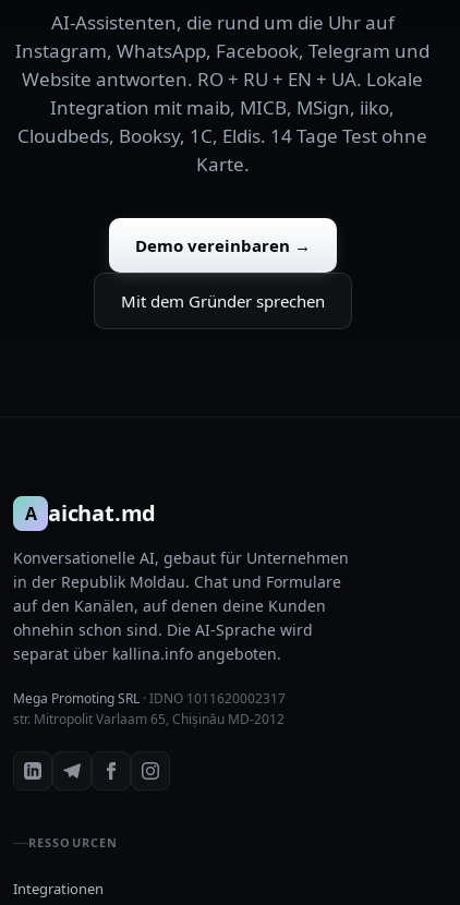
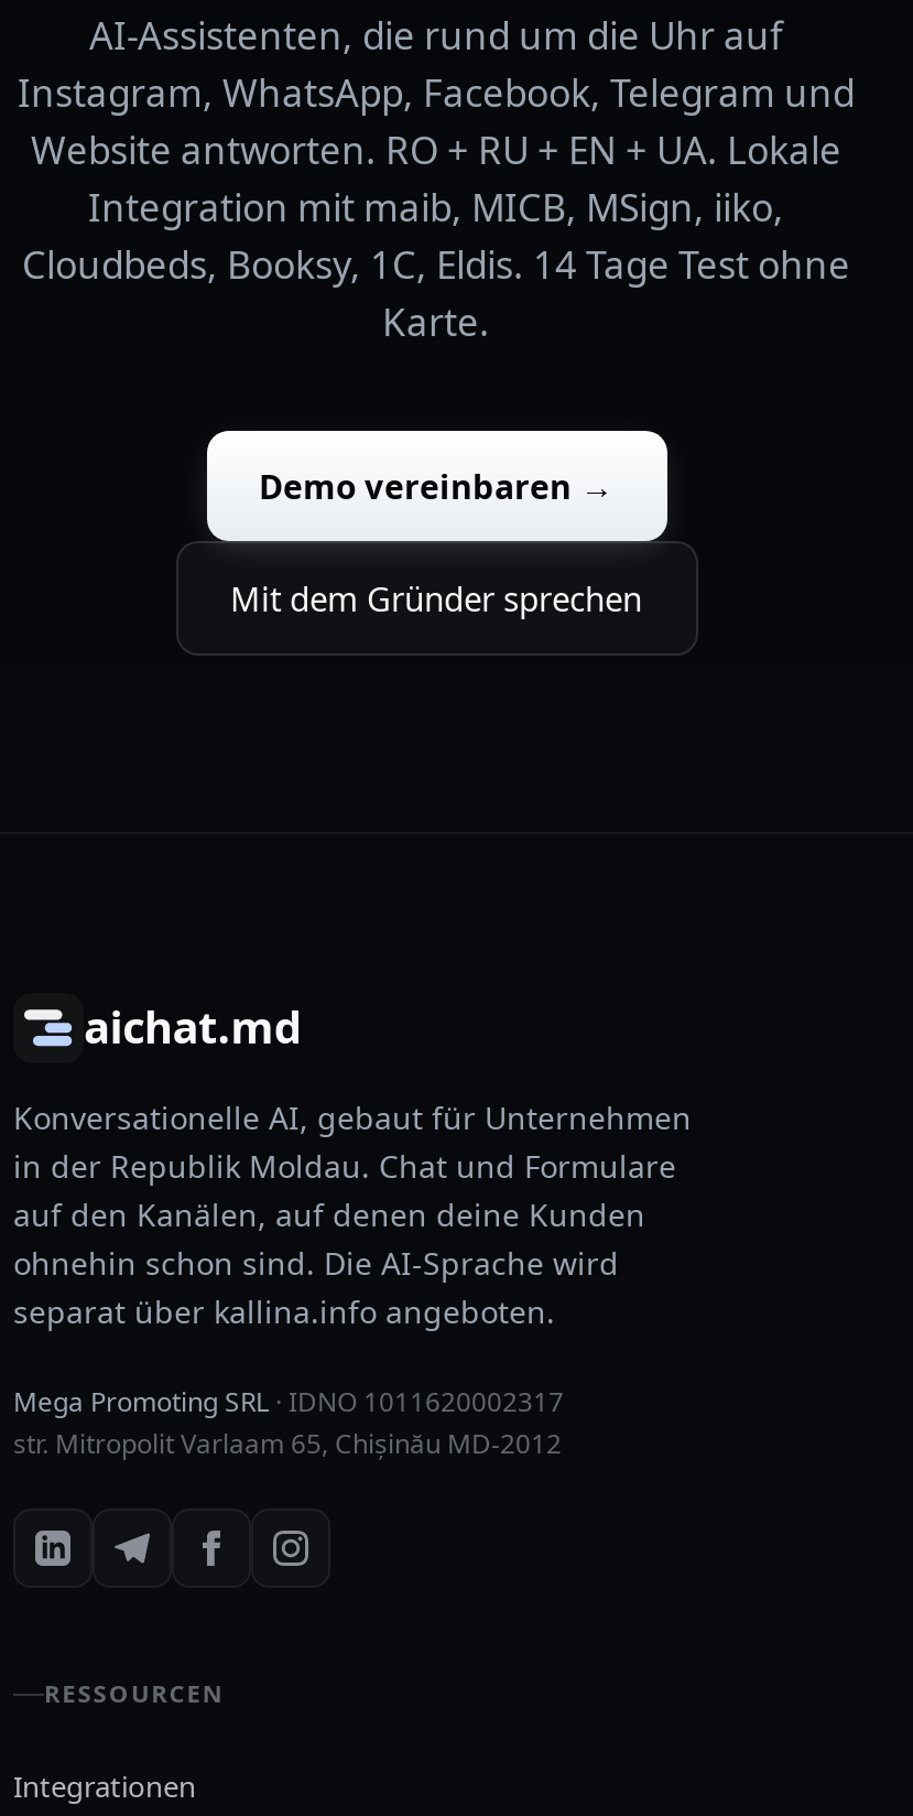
[25,498,156,528] A aichat.md -> [84,997,302,1057] aichat.md

